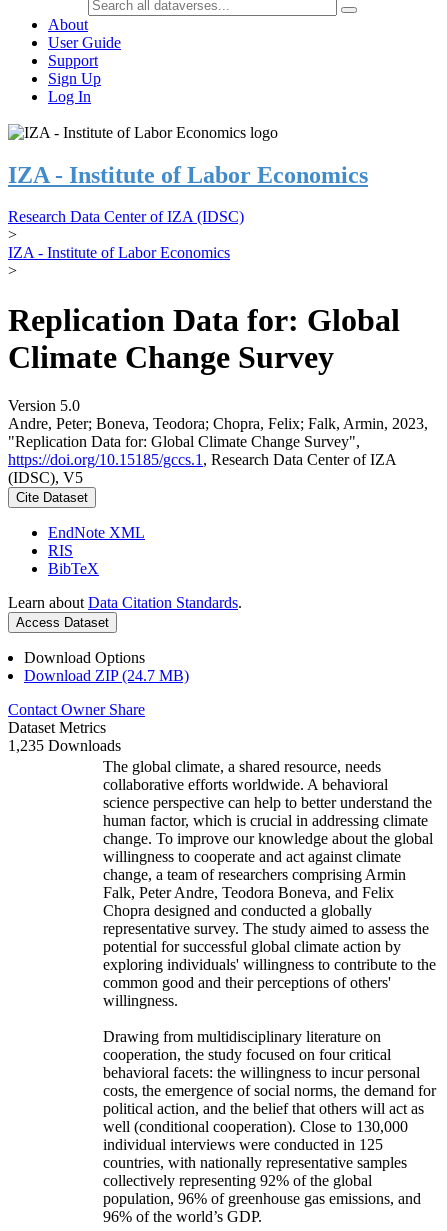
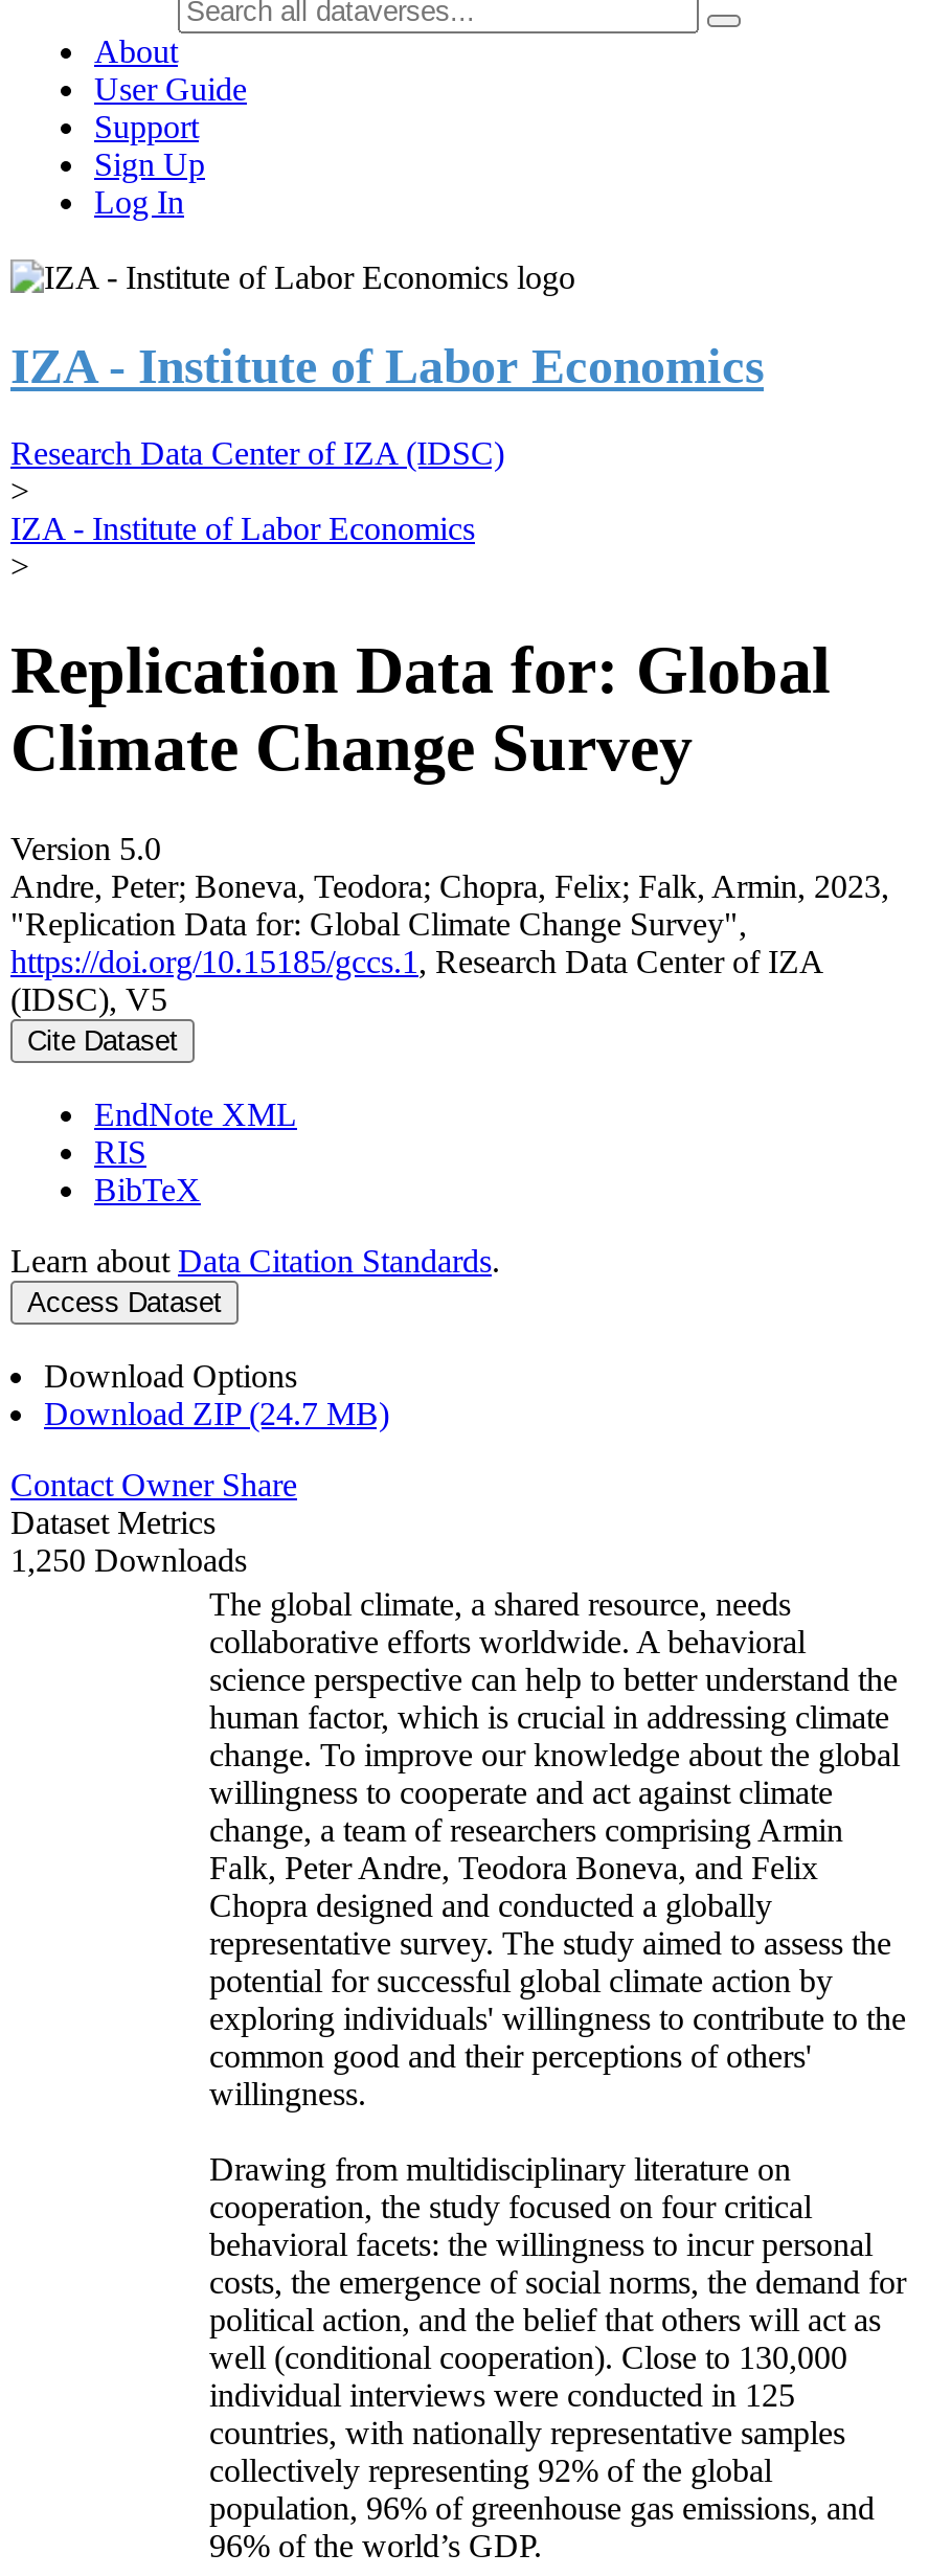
[8,737,121,754] 1,235 Downloads -> [10,1543,247,1578] 1,250 Downloads

